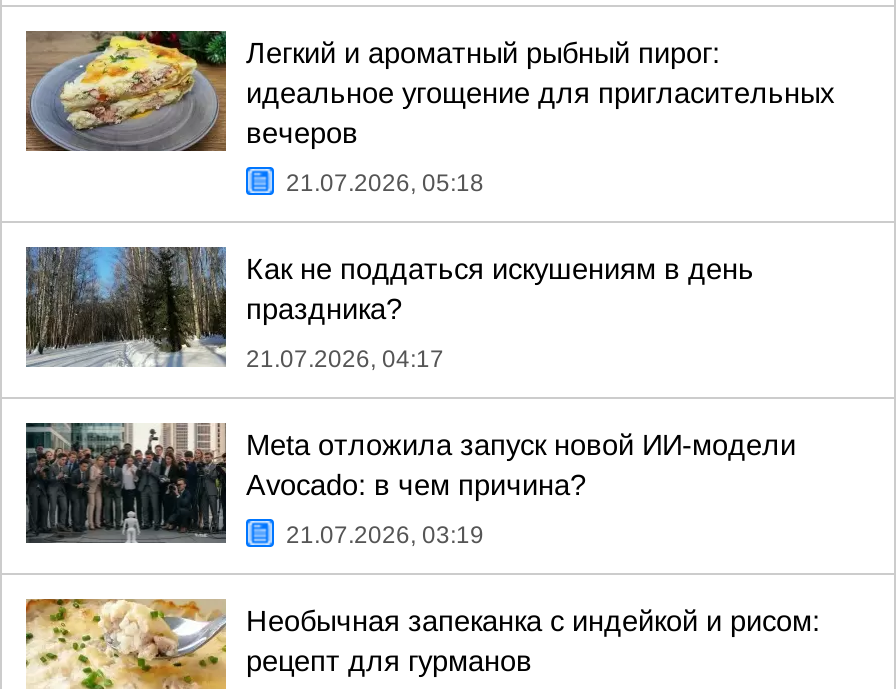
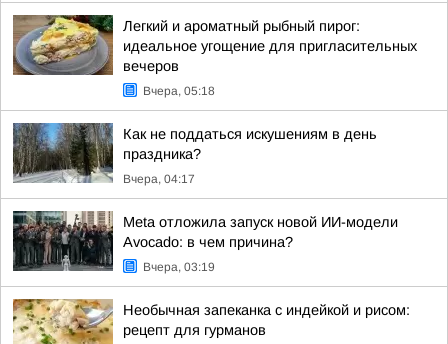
[286,169,484,197] 21.07.2026, 05:18 -> [143,84,215,98] Вчера, 05:18
[246,345,444,373] 21.07.2026, 04:17 -> [123,172,195,186] Вчера, 04:17
[286,521,484,549] 21.07.2026, 03:19 -> [143,260,215,274] Вчера, 03:19

